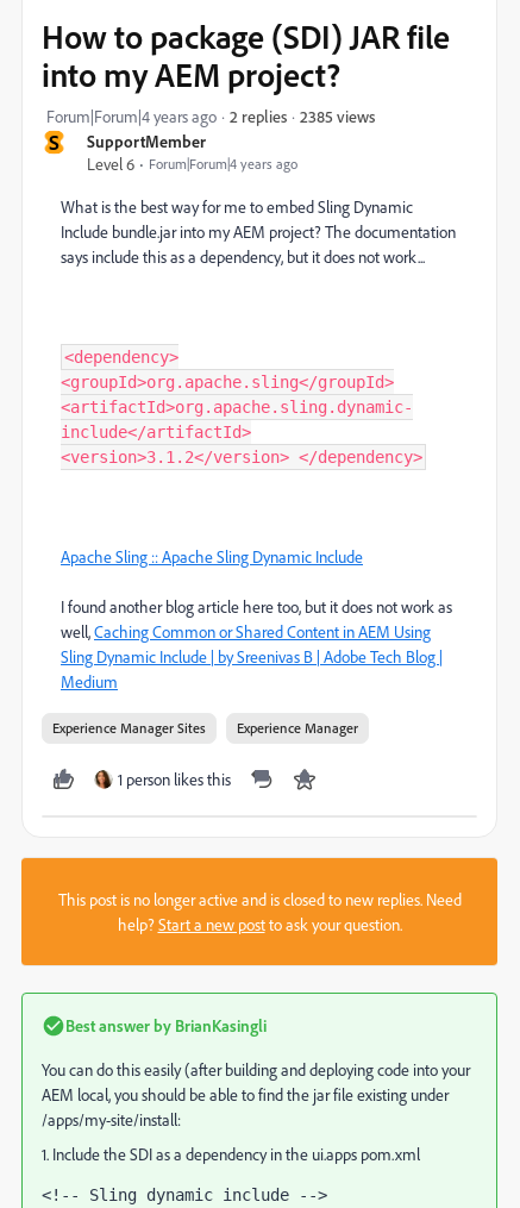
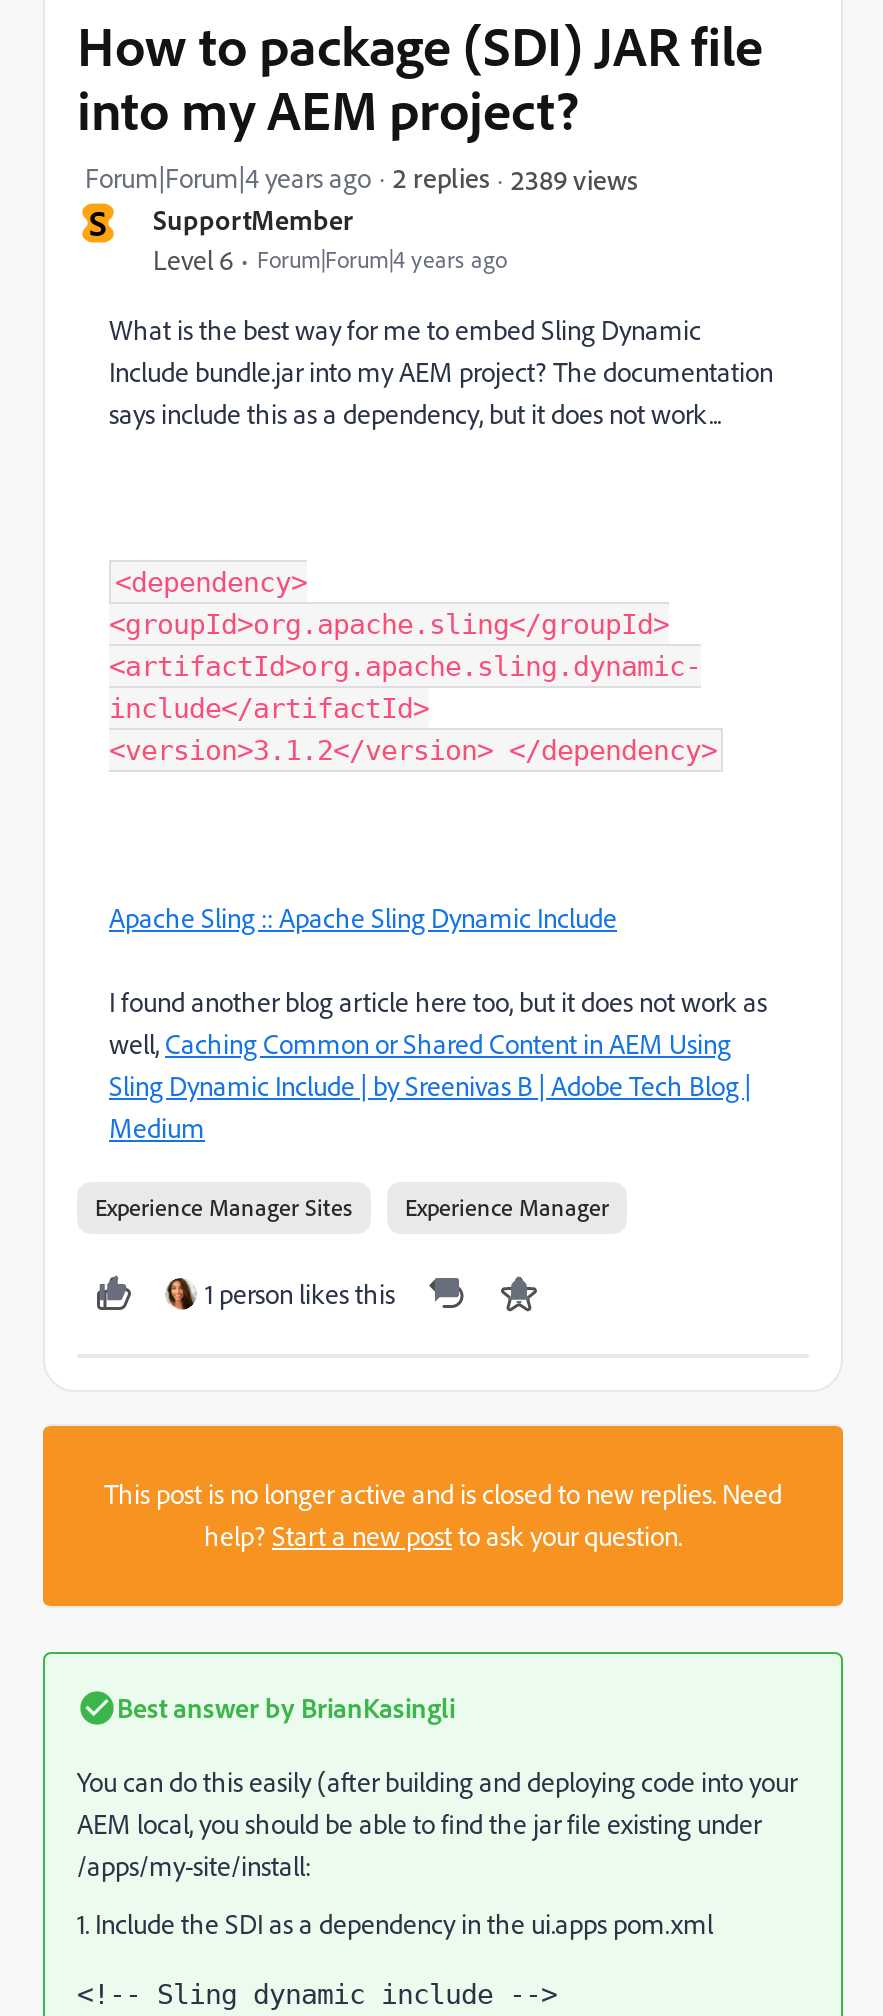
[300,105,375,126] 2385 views -> [511,161,637,195] 2389 views

